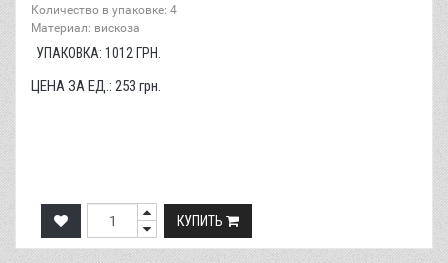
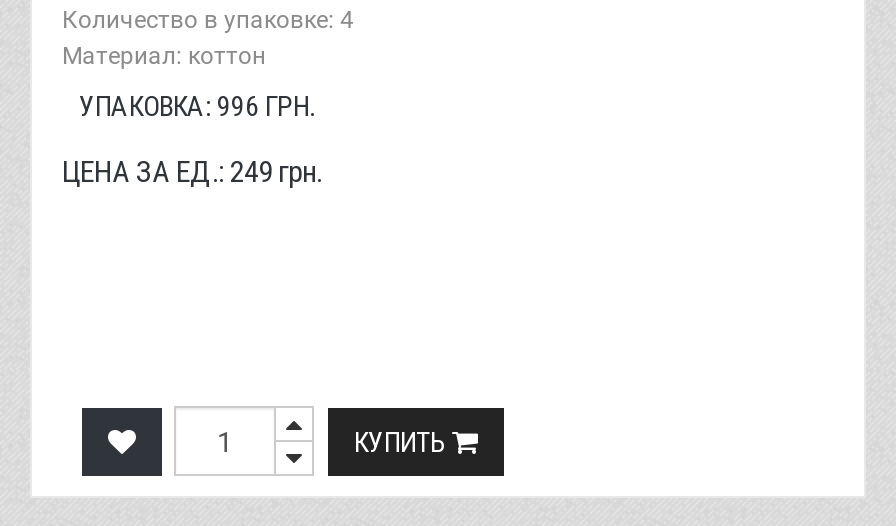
[31,21,140,35] Материал: вискоза -> [62,42,266,70] Материал: коттон
[36,45,161,61] УПАКОВКА: 1012 ГРН. -> [79,90,315,122] УПАКОВКА: 996 ГРН.
[31,77,161,95] ЦЕНА ЗА ЕД.: 253 грн. -> [62,154,322,190] ЦЕНА ЗА ЕД.: 249 грн.

